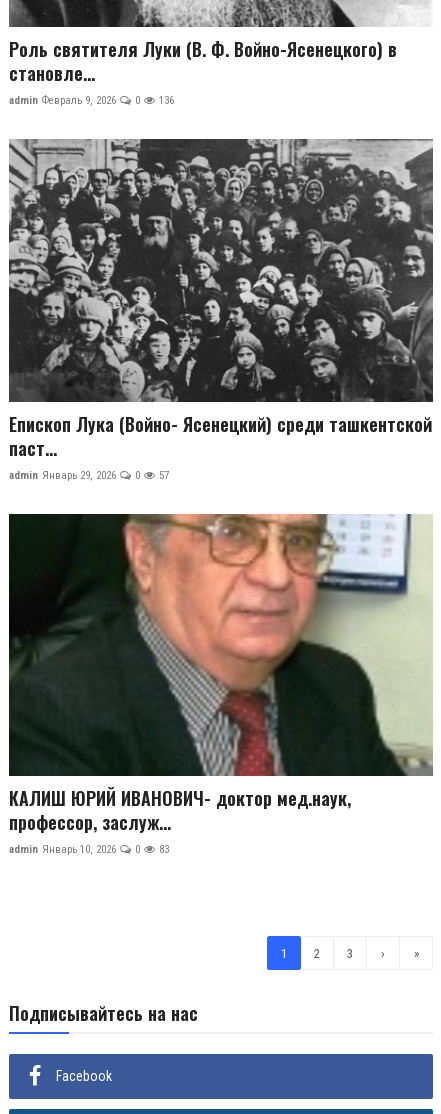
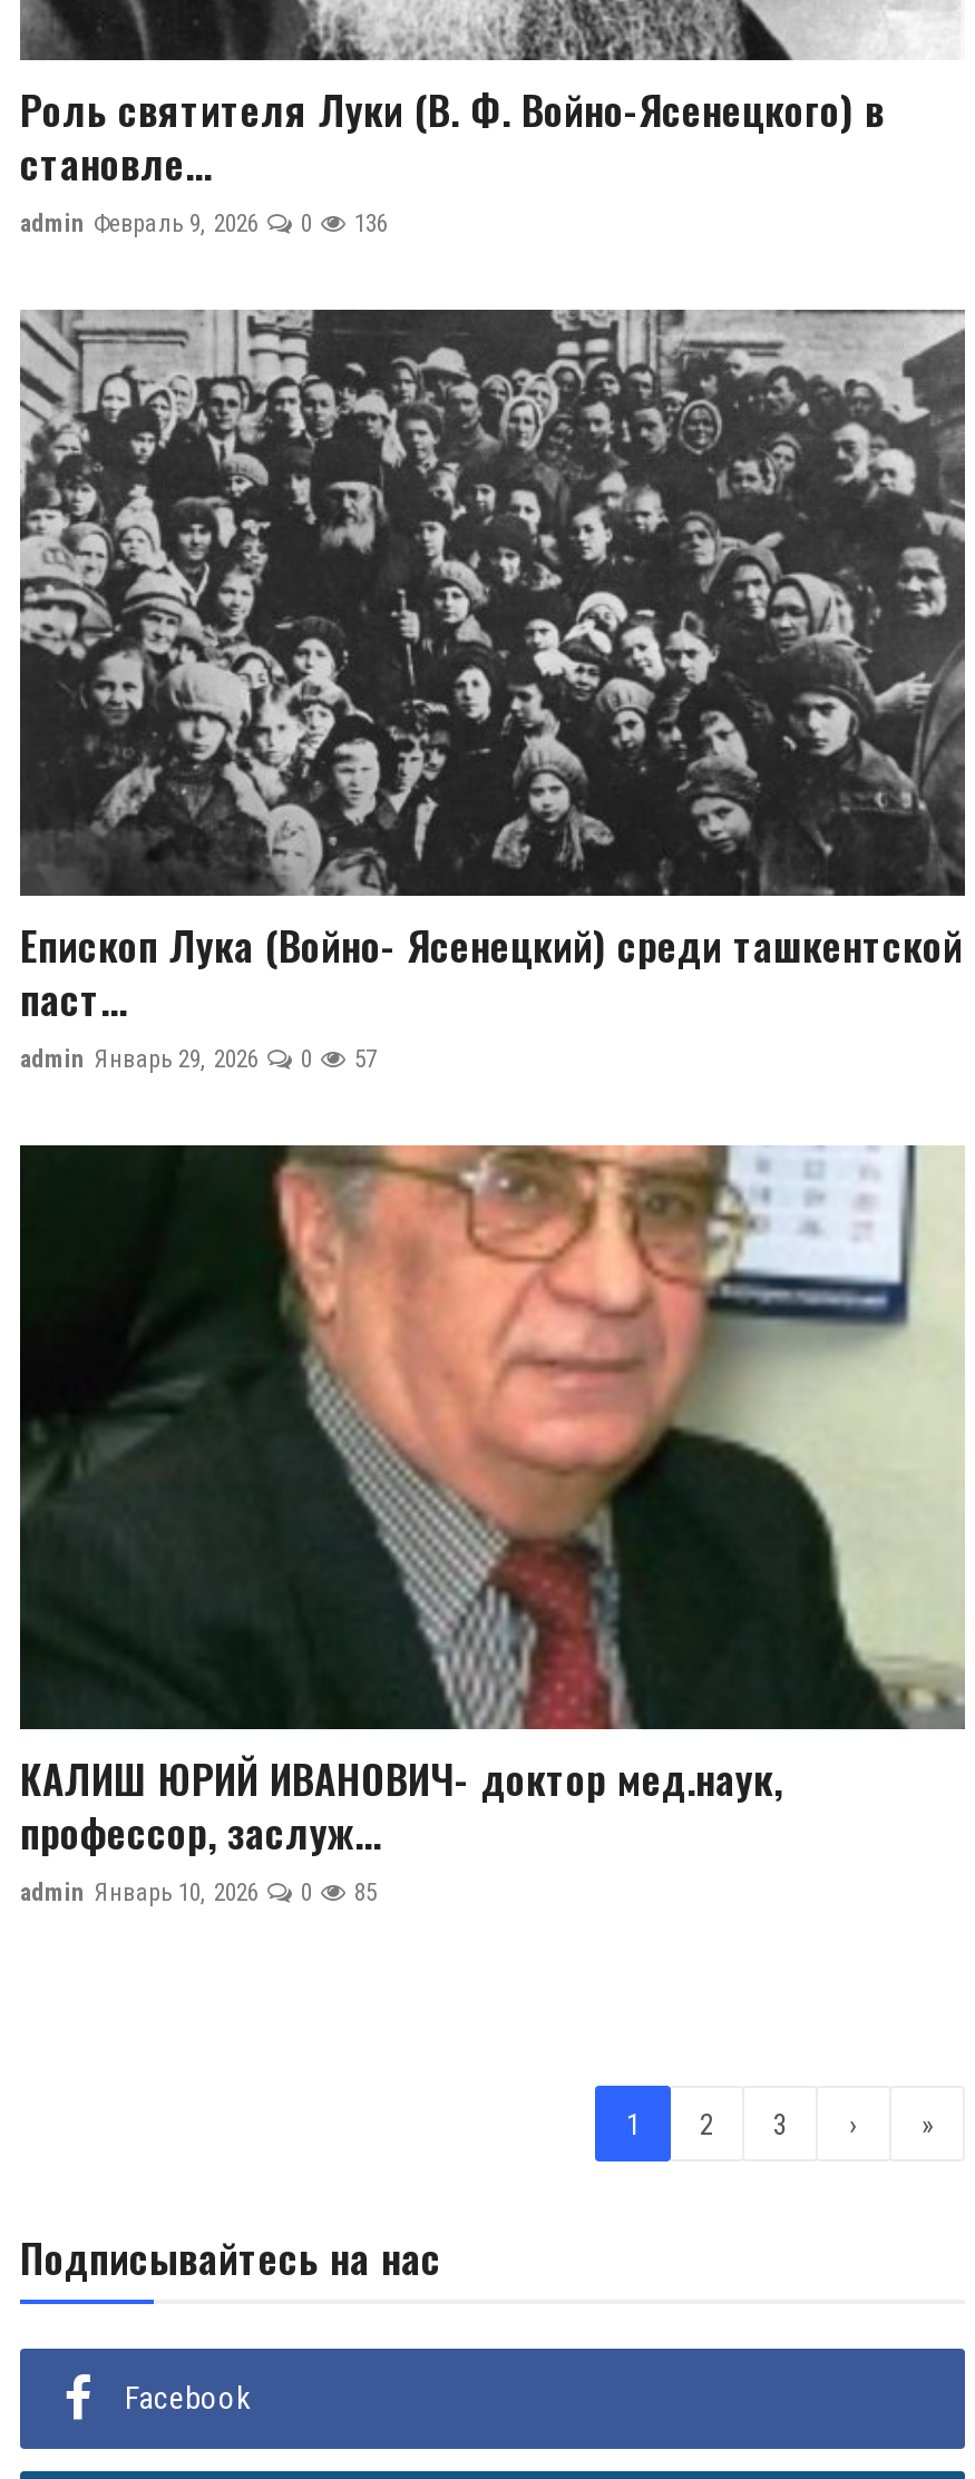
[9,843,169,856] admin Январь 10, 2026 0 83 -> [20,1879,377,1908] admin Январь 10, 2026 0 85

